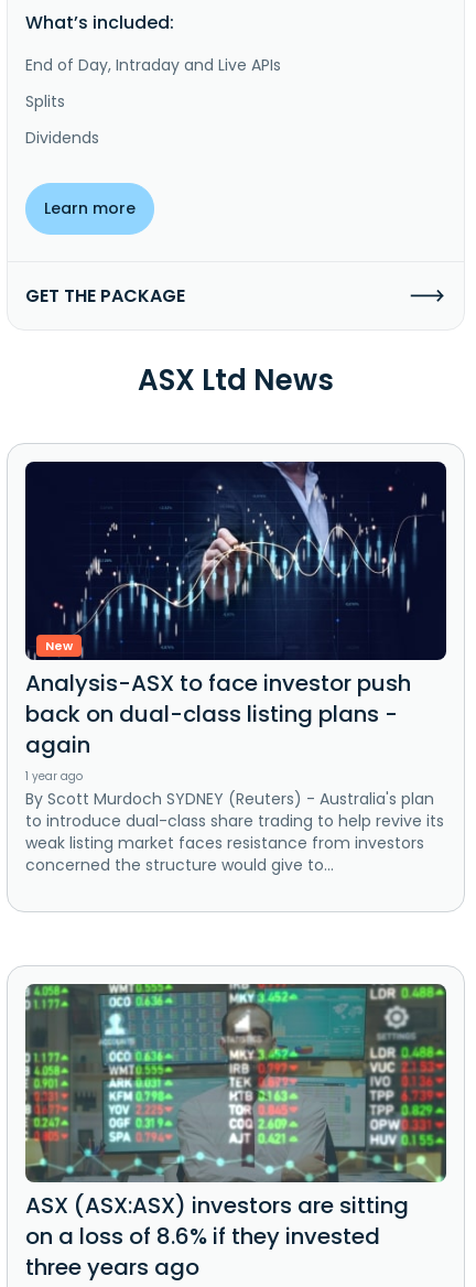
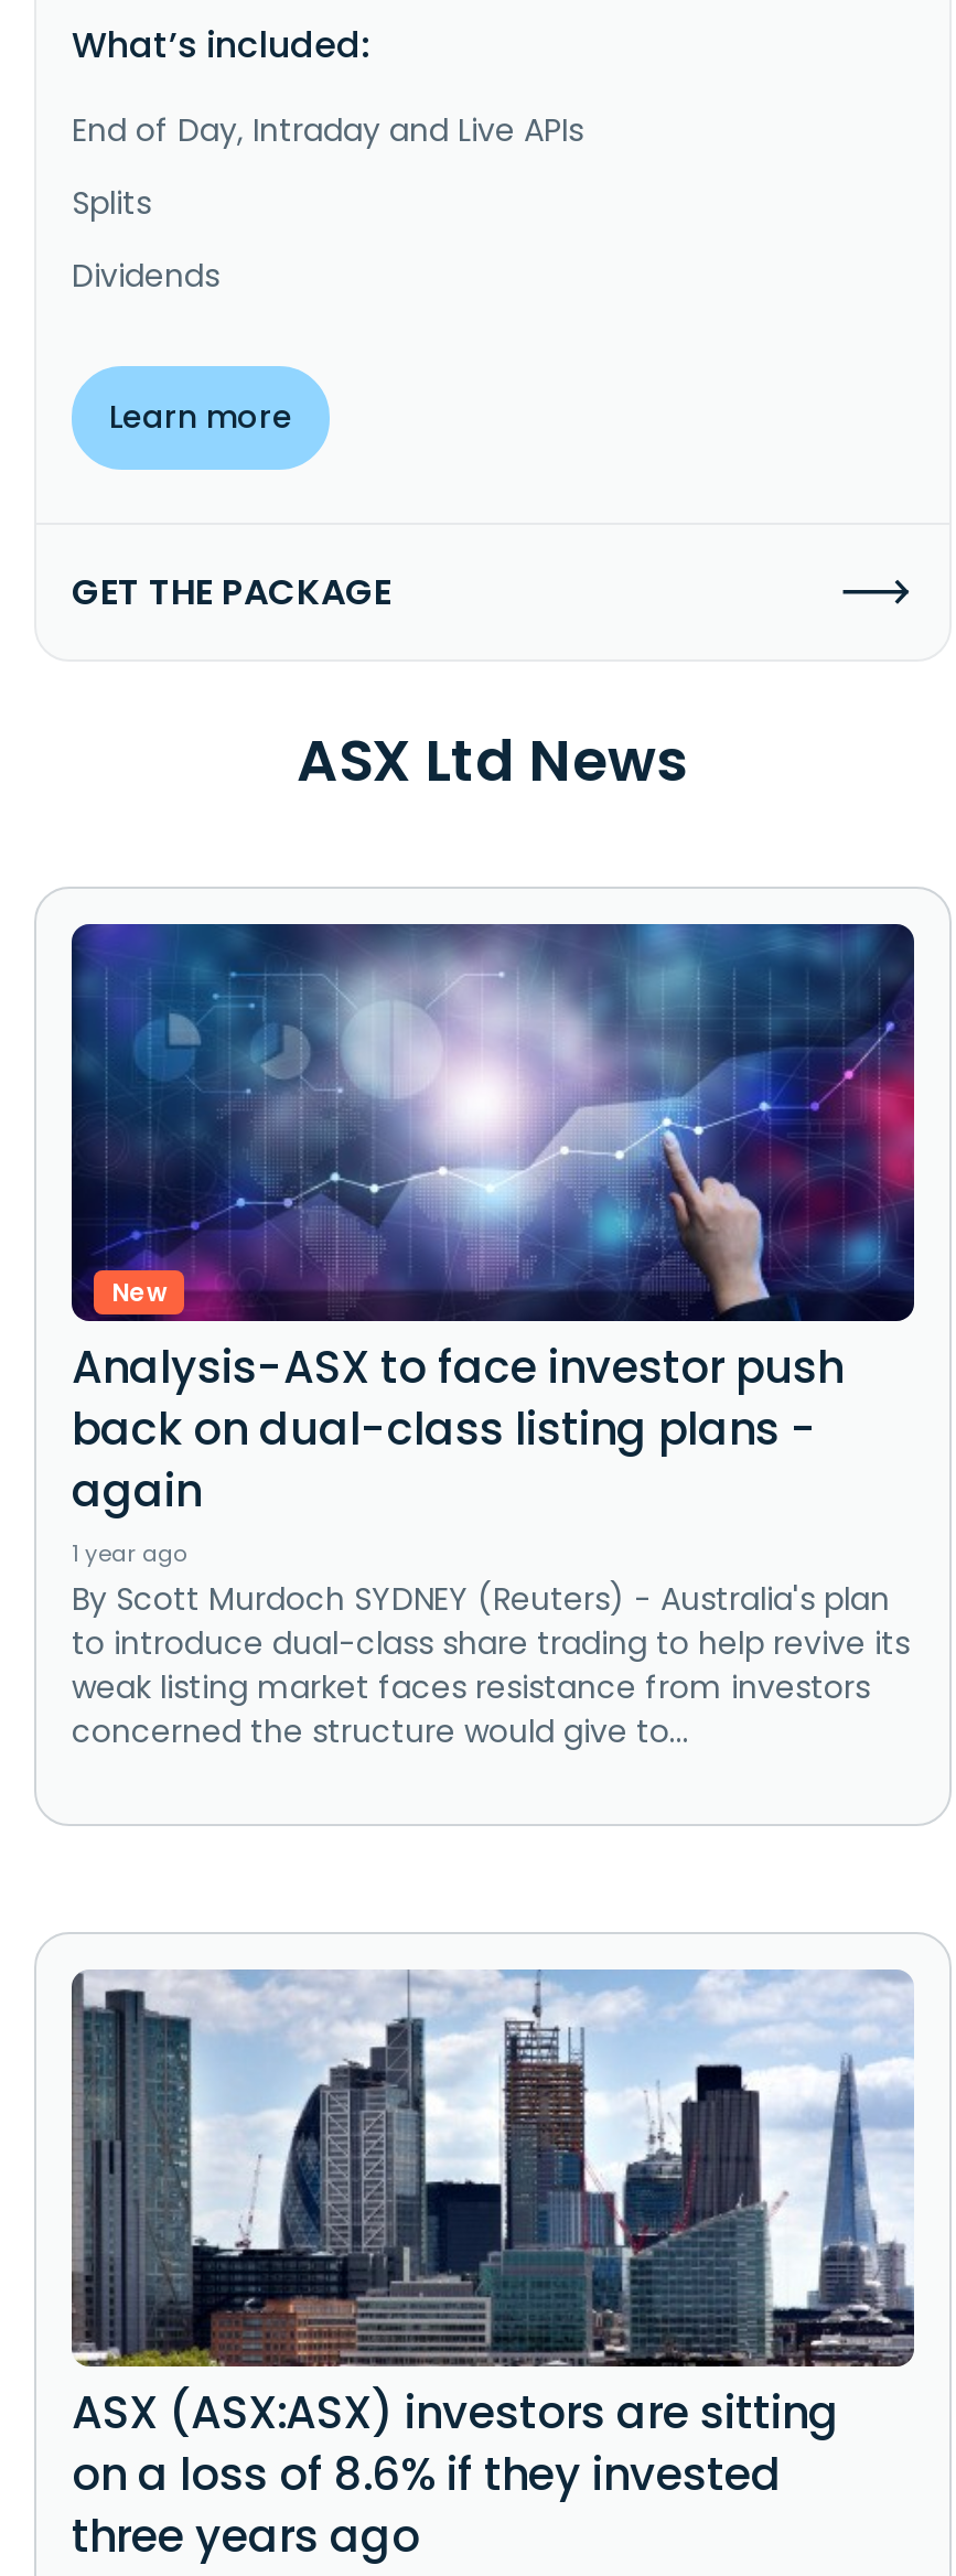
[25,461,447,661] [image] -> [72,922,916,1323] [image]
[25,983,447,1183] [image] -> [72,1967,916,2369] [image]

